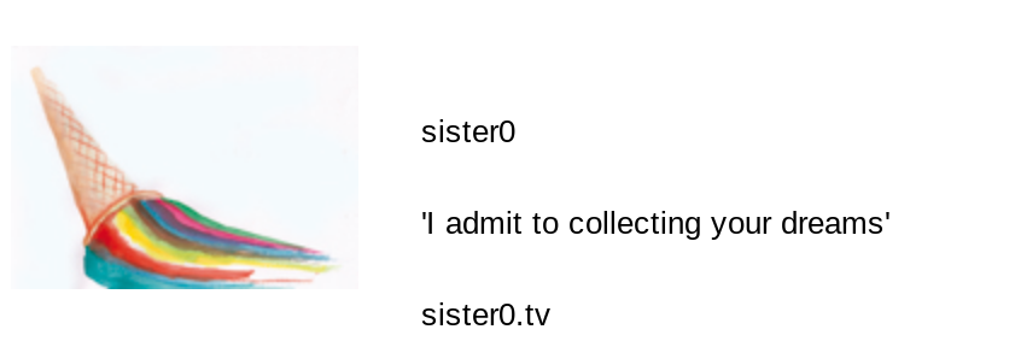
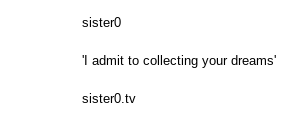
[30,65,337,292] [image] -> none

